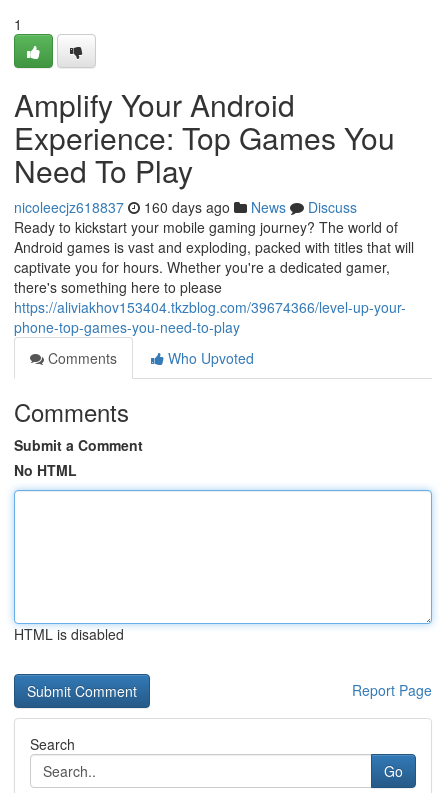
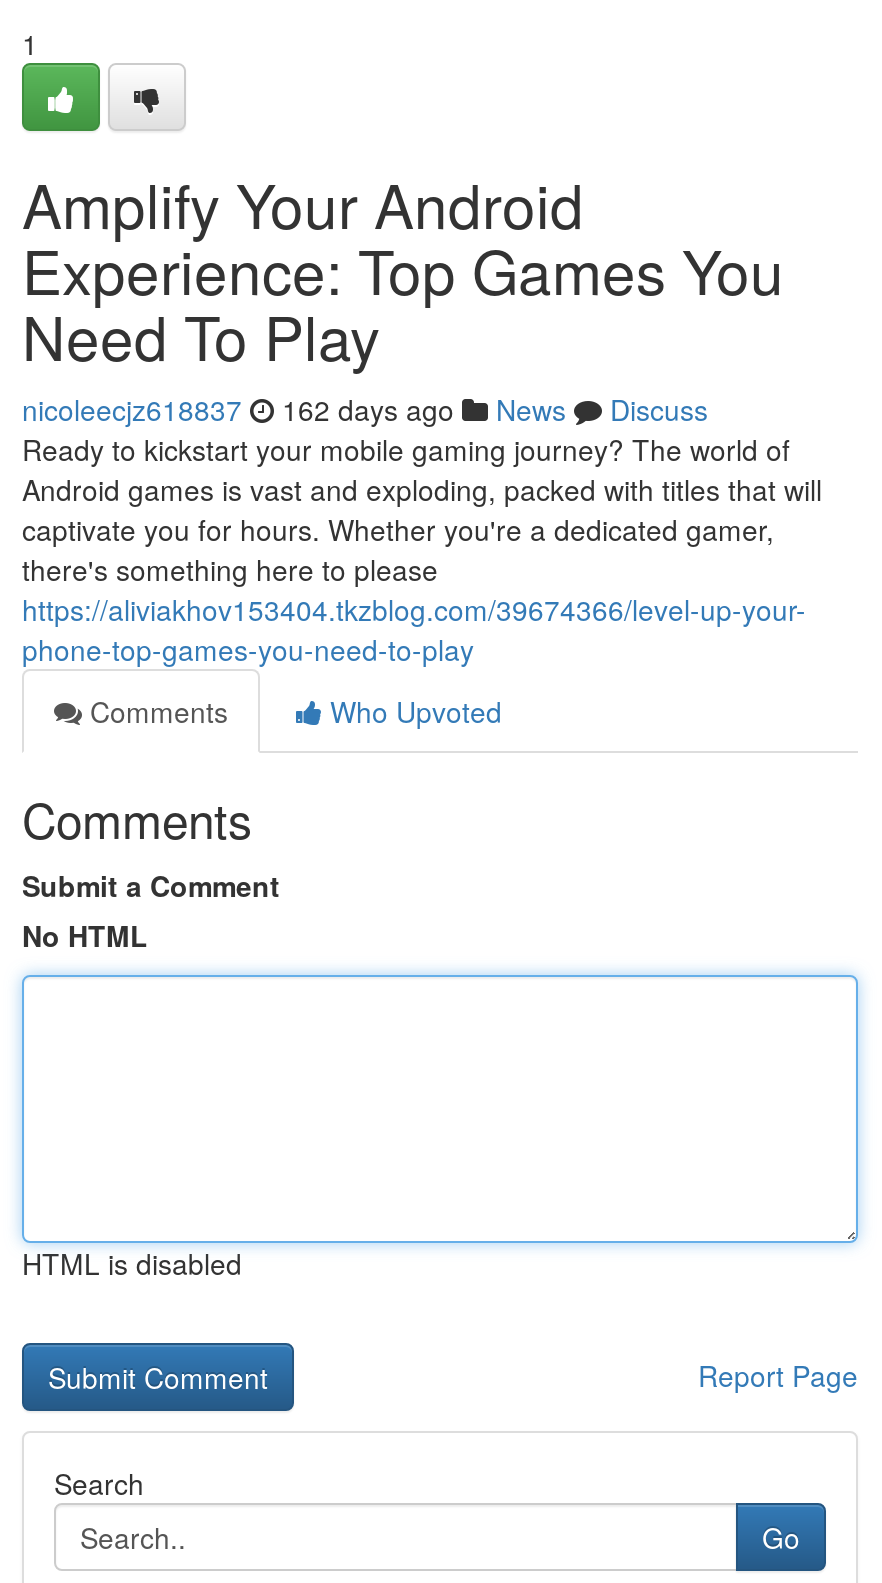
[14,197,357,217] nicoleecjz618837 160 days ago News Discuss -> [22,389,708,429] nicoleecjz618837 162 days ago News Discuss

